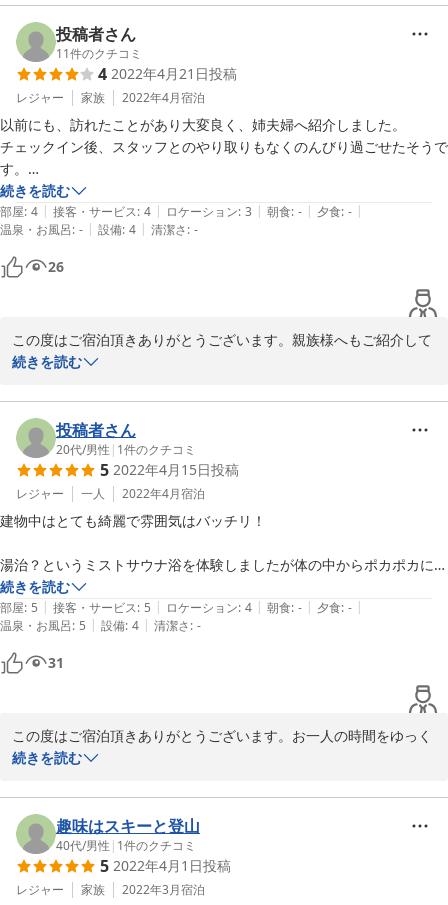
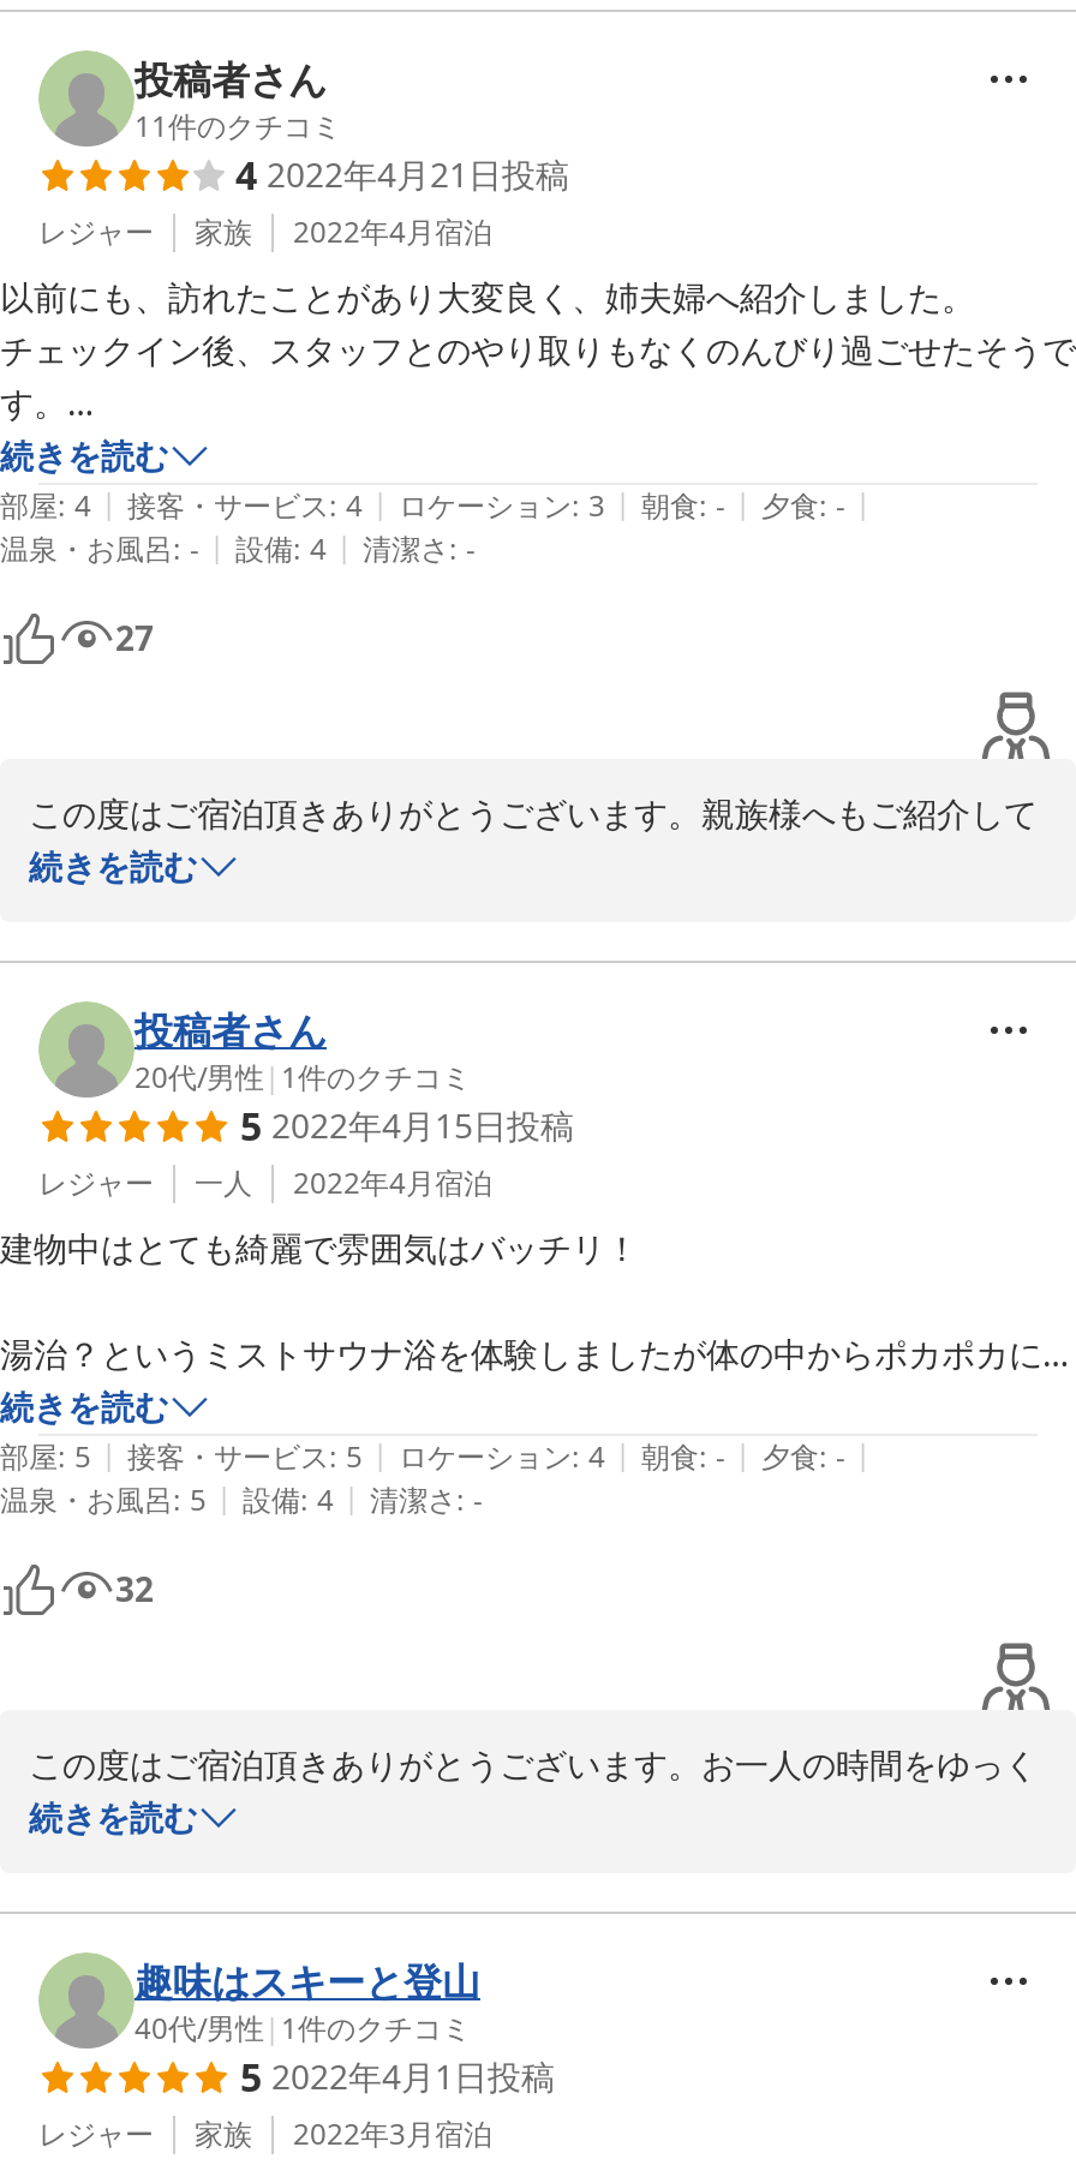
[48,257,64,276] 26 -> [115,615,154,660] 27
[48,653,64,672] 31 -> [115,1566,154,1611] 32

